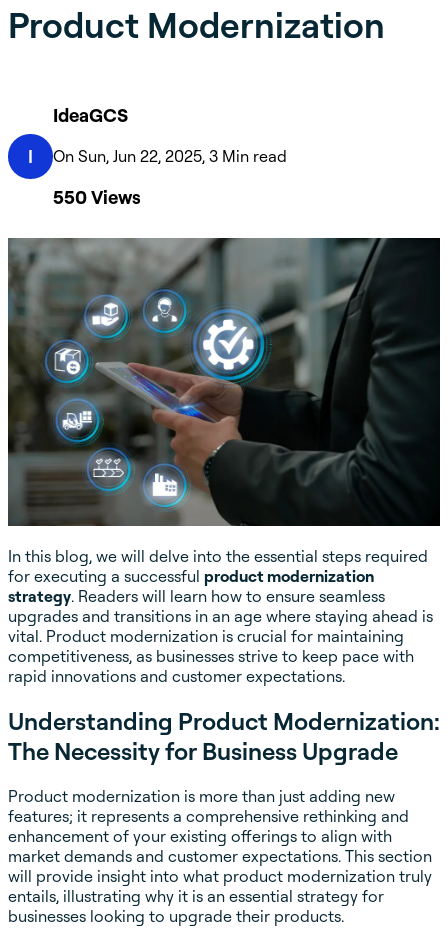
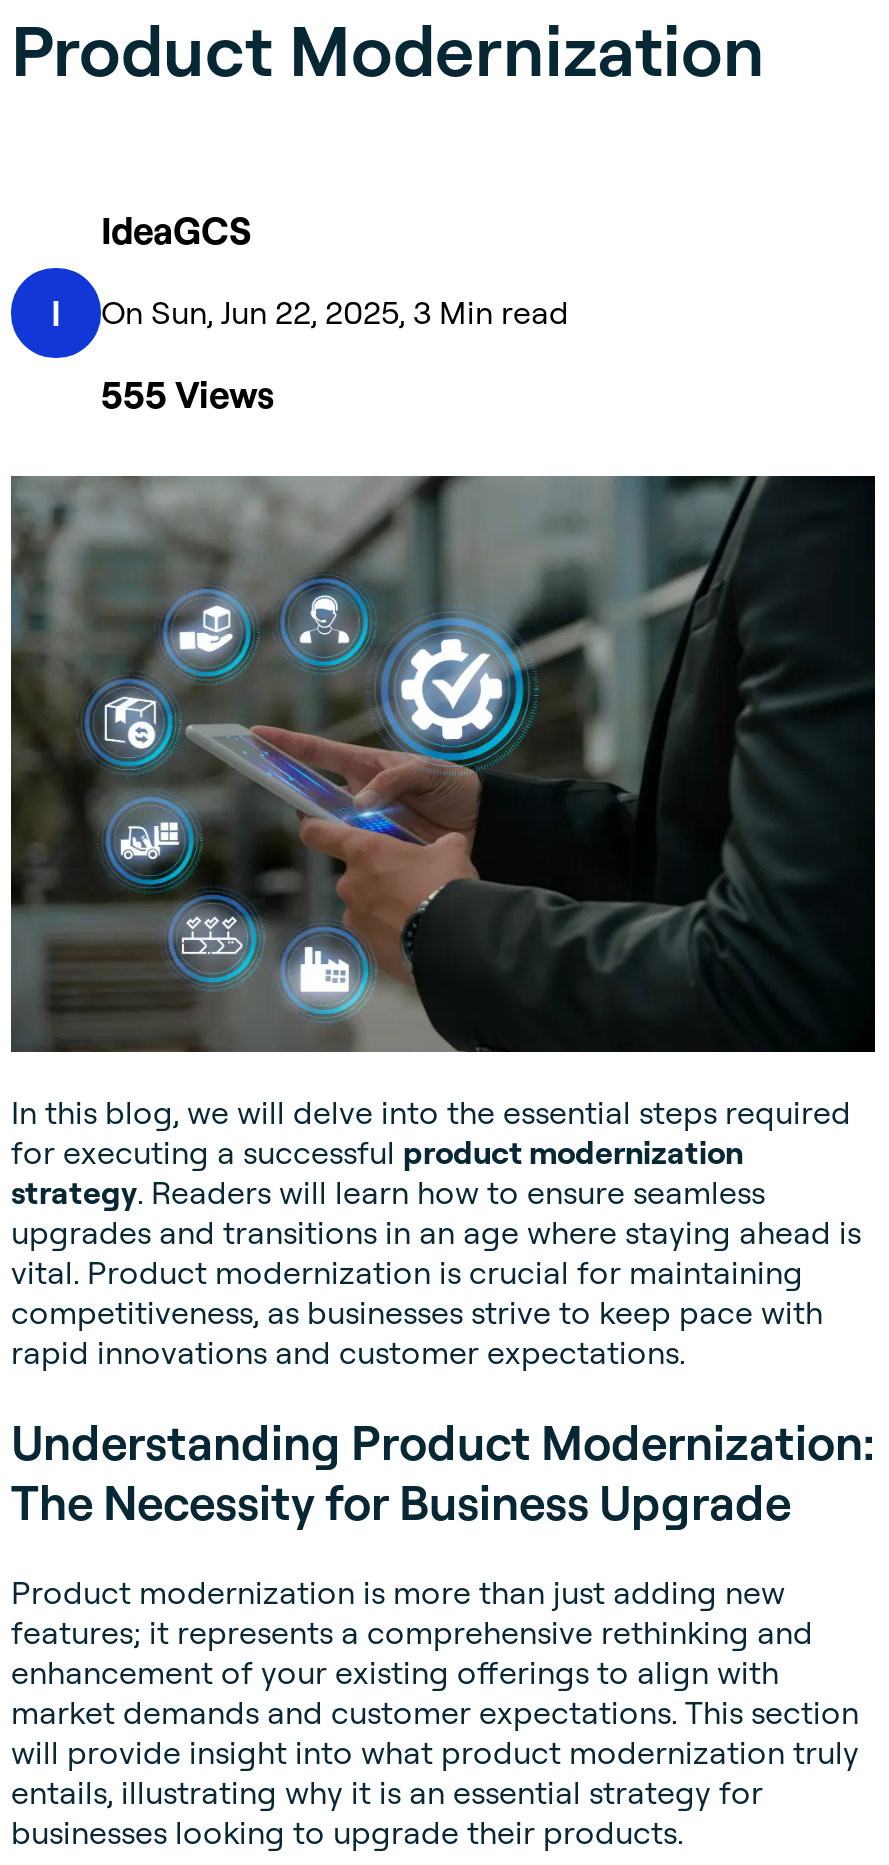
[53,185,141,209] 550 Views -> [101,370,275,418] 555 Views

